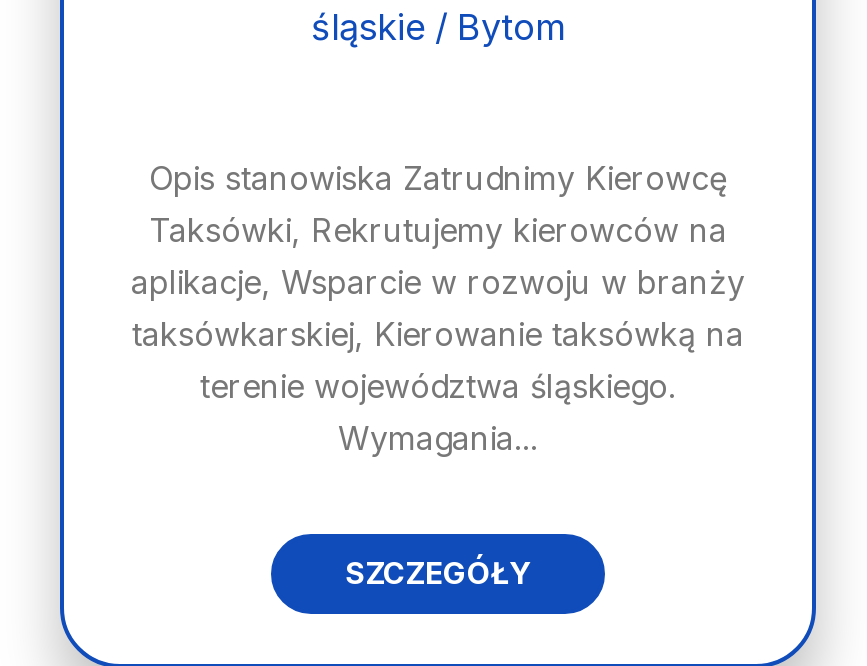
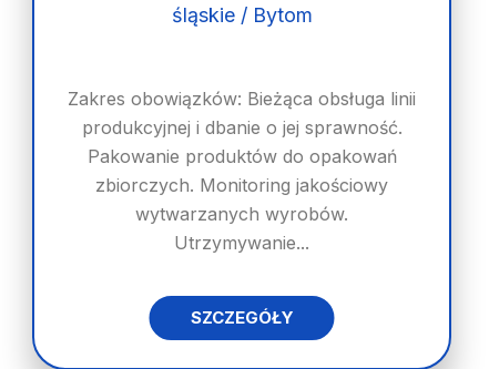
[131,158,745,458] Opis stanowiska Zatrudnimy Kierowcę | Taksówki, Rekrutujemy kierowców na | aplikacje, Wsparcie w rozwoju w branży | taksówkarskiej, Kierowanie taksówką na | terenie województwa śląskiego. | Wymagania... -> [68,88,416,254] Zakres obowiązków: Bieżąca obsługa linii | produkcyjnej i dbanie o jej sprawność. | Pakowanie produktów do opakowań | zbiorczych. Monitoring jakościowy | wytwarzanych wyrobów. | Utrzymywanie...

